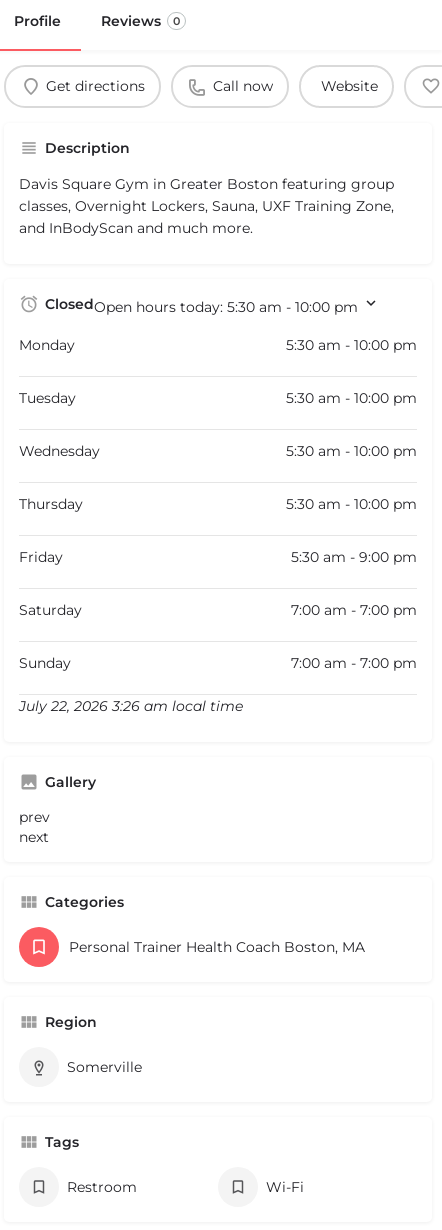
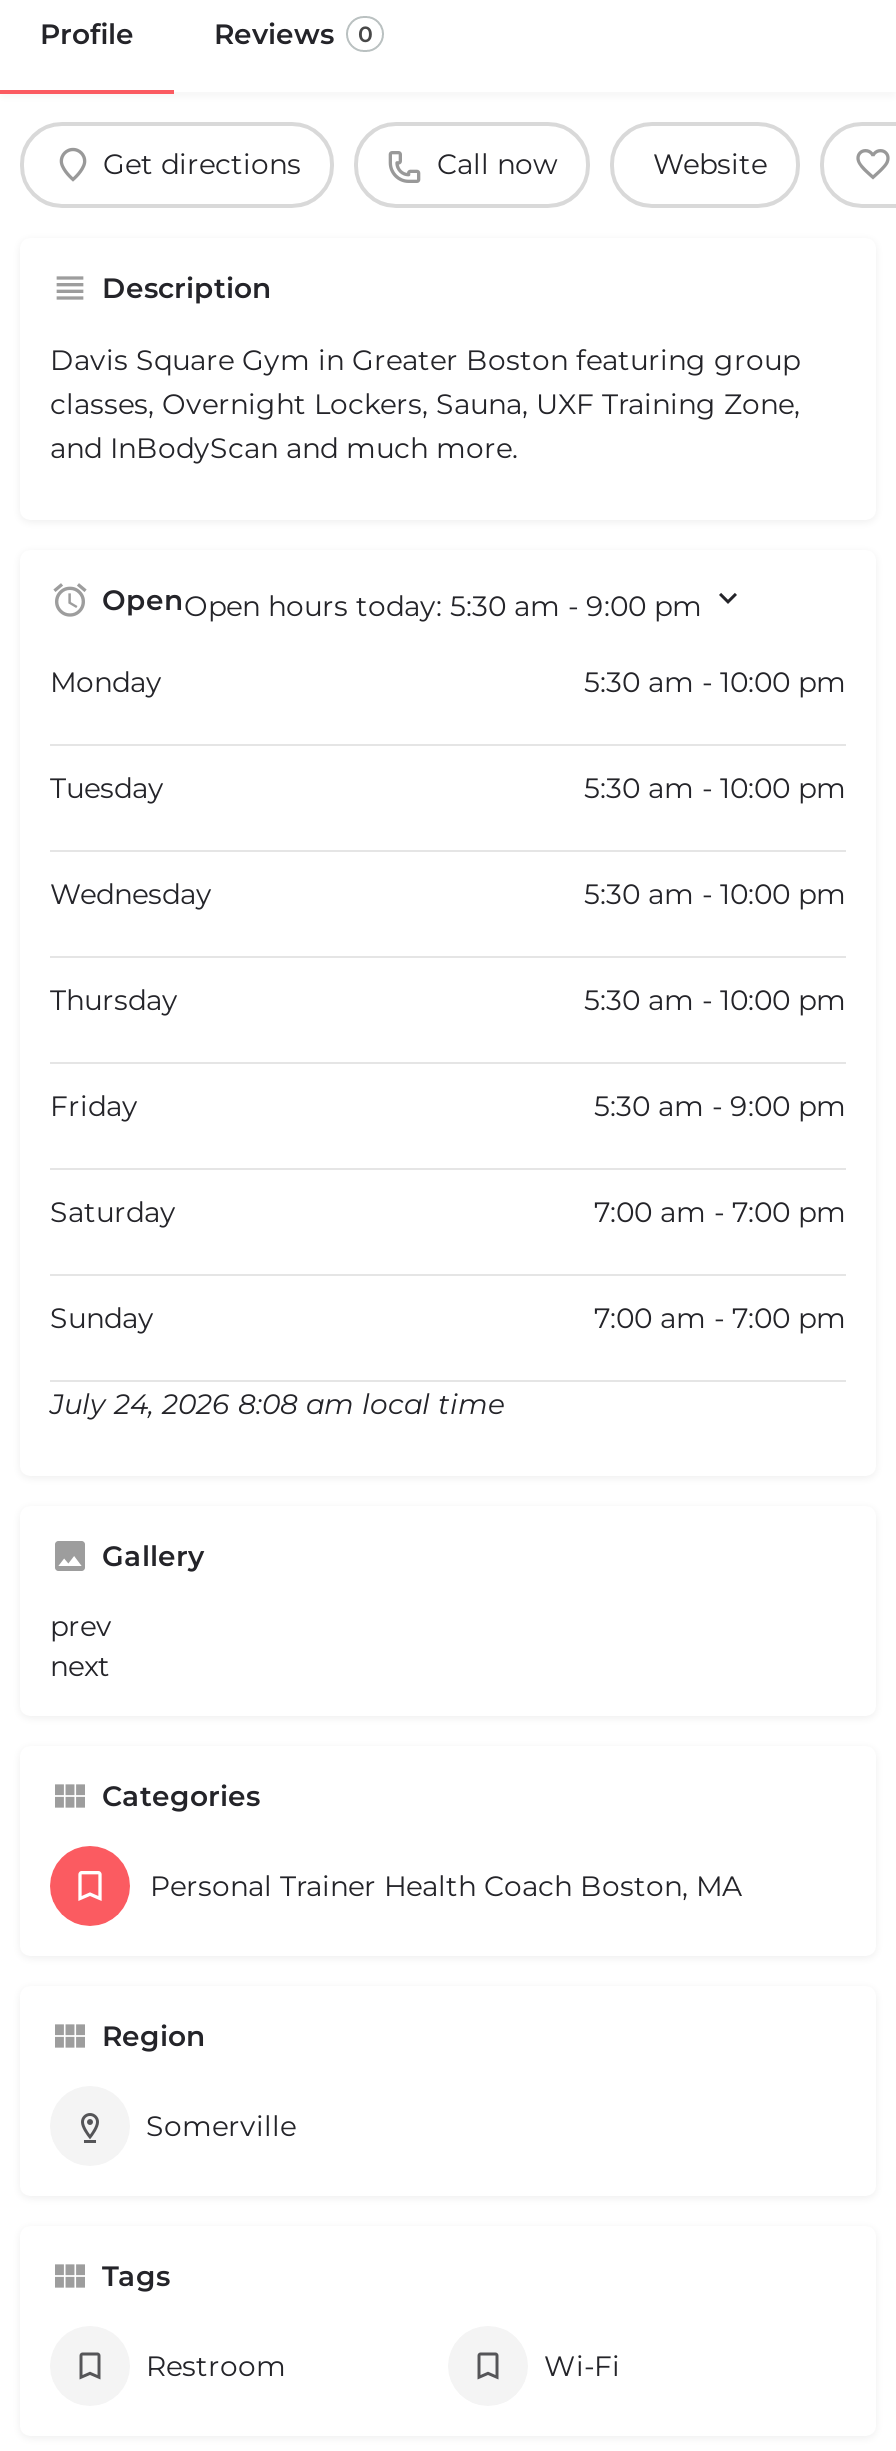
[45,295,358,316] ClosedOpen hours today: 5:30 am - 10:00 pm -> [102,582,702,624] OpenOpen hours today: 5:30 am - 9:00 pm
[19,697,243,715] July 22, 2026 3:26 am local time -> [50,1386,504,1422] July 24, 2026 8:08 am local time

